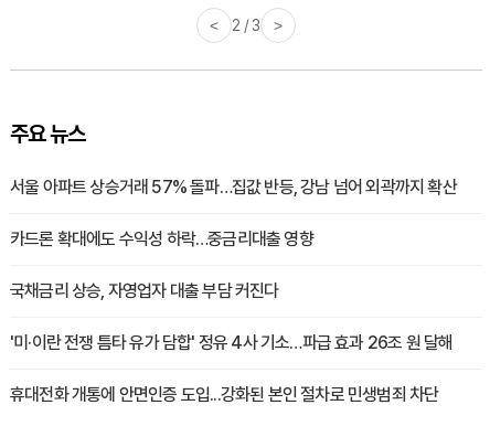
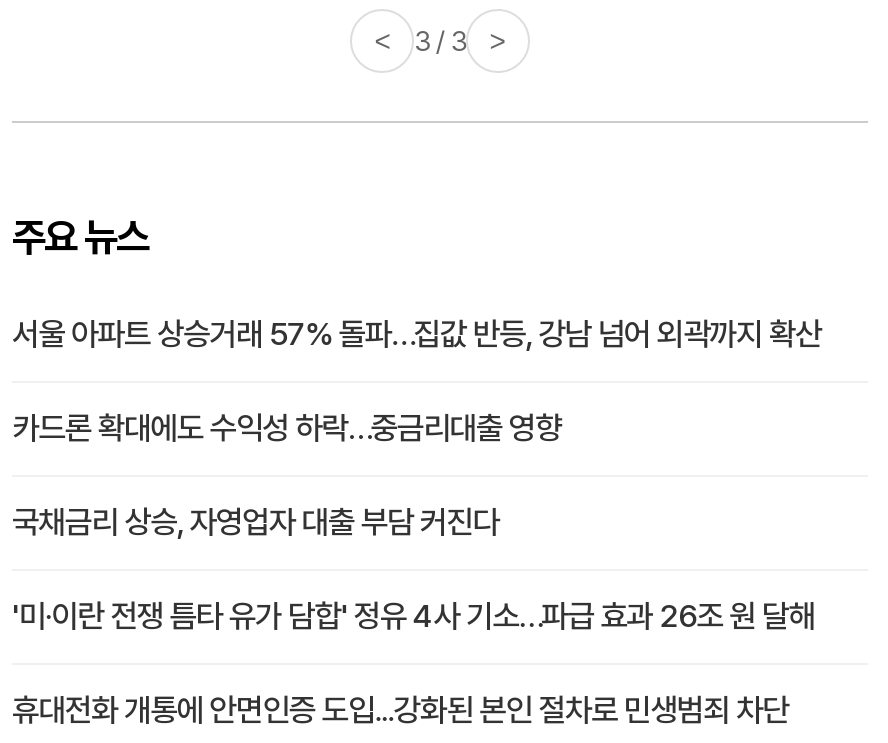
[232,17,260,34] 2 / 3 -> [414,25,466,57] 3 / 3

